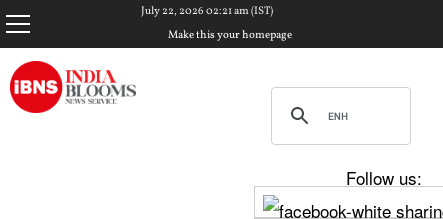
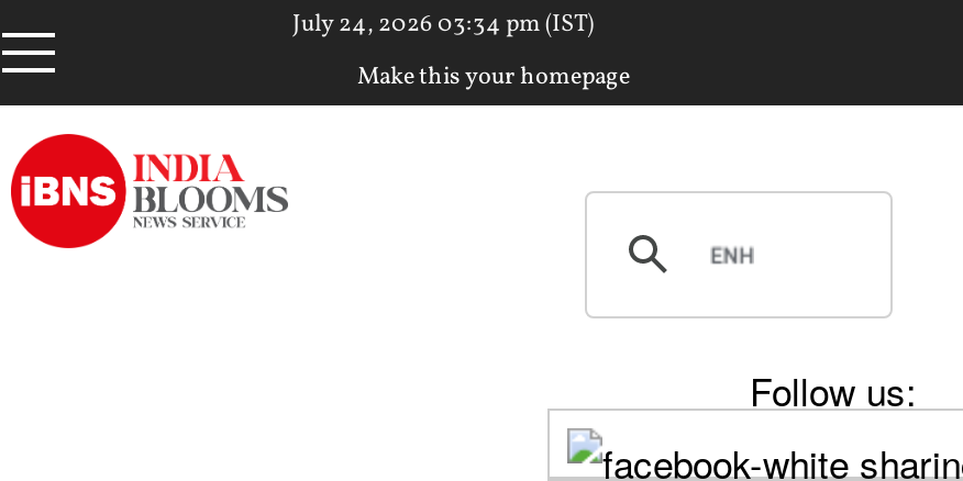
[140,4,272,19] July 22, 2026 02:21 am (IST) -> [292,9,594,42] July 24, 2026 03:34 pm (IST)

